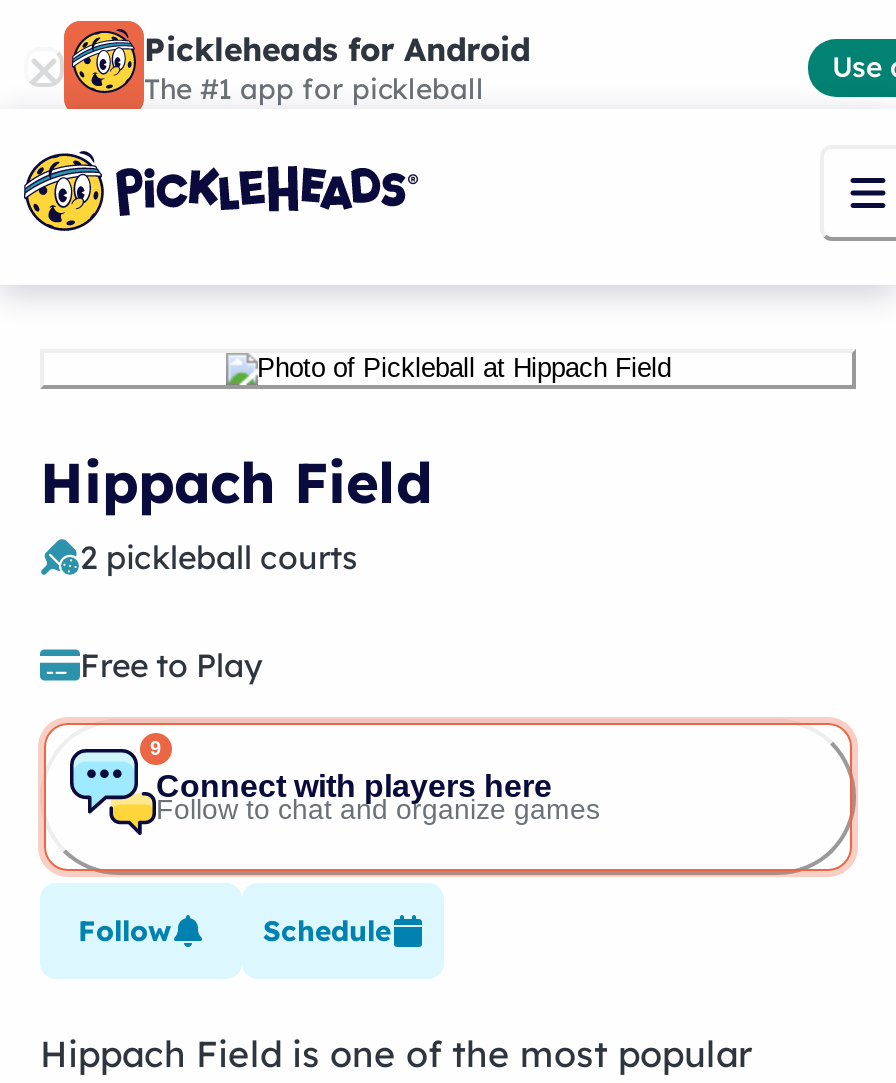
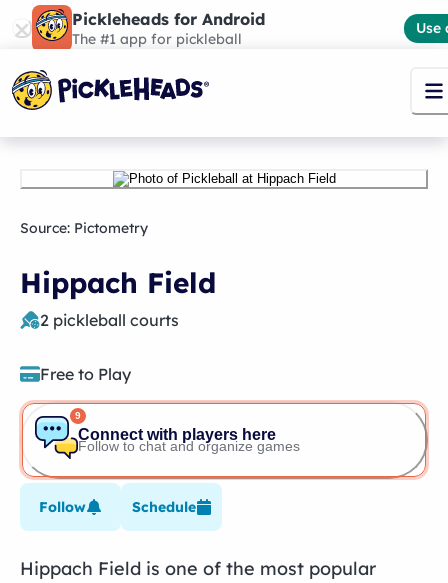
none -> [20,219,148,237] Source: Pictometry

